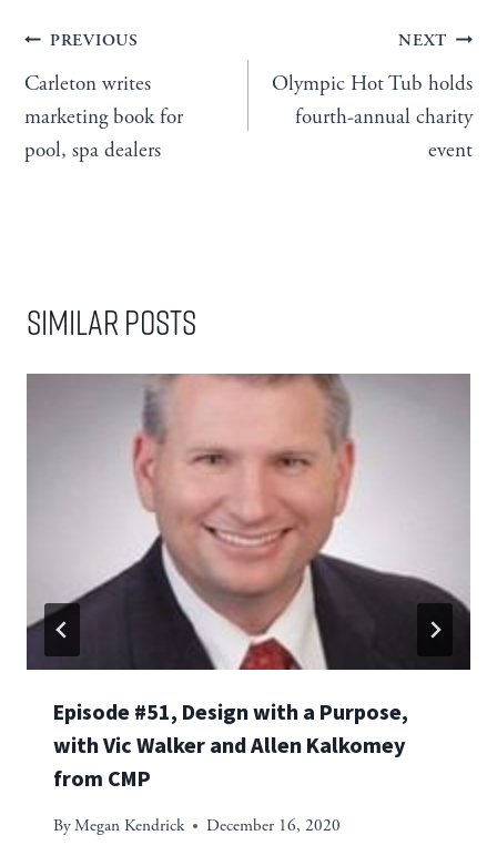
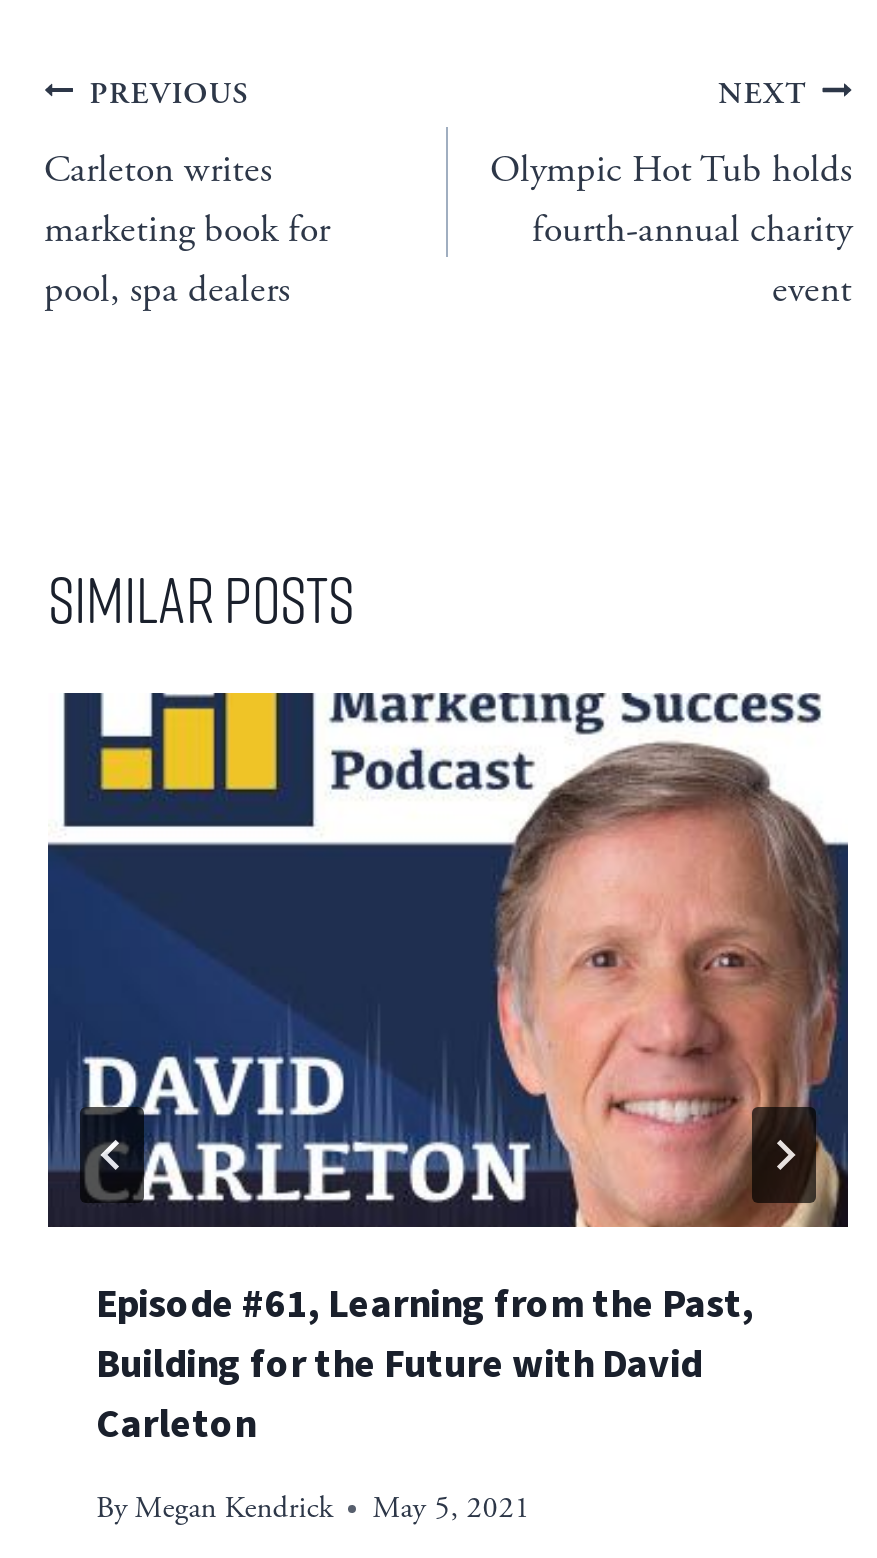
[26,373,471,794] [image] | Episode #51, Design with a Purpose, | with Vic Walker and Allen Kalkomey | from CMP -> [48,691,848,1452] [image] | Episode #61, Learning from the Past, | Building for the Future with David | Carleton
[53,815,341,836] By Megan Kendrick December 16, 2020 -> [96,1488,530,1526] By Megan Kendrick May 5, 2021

